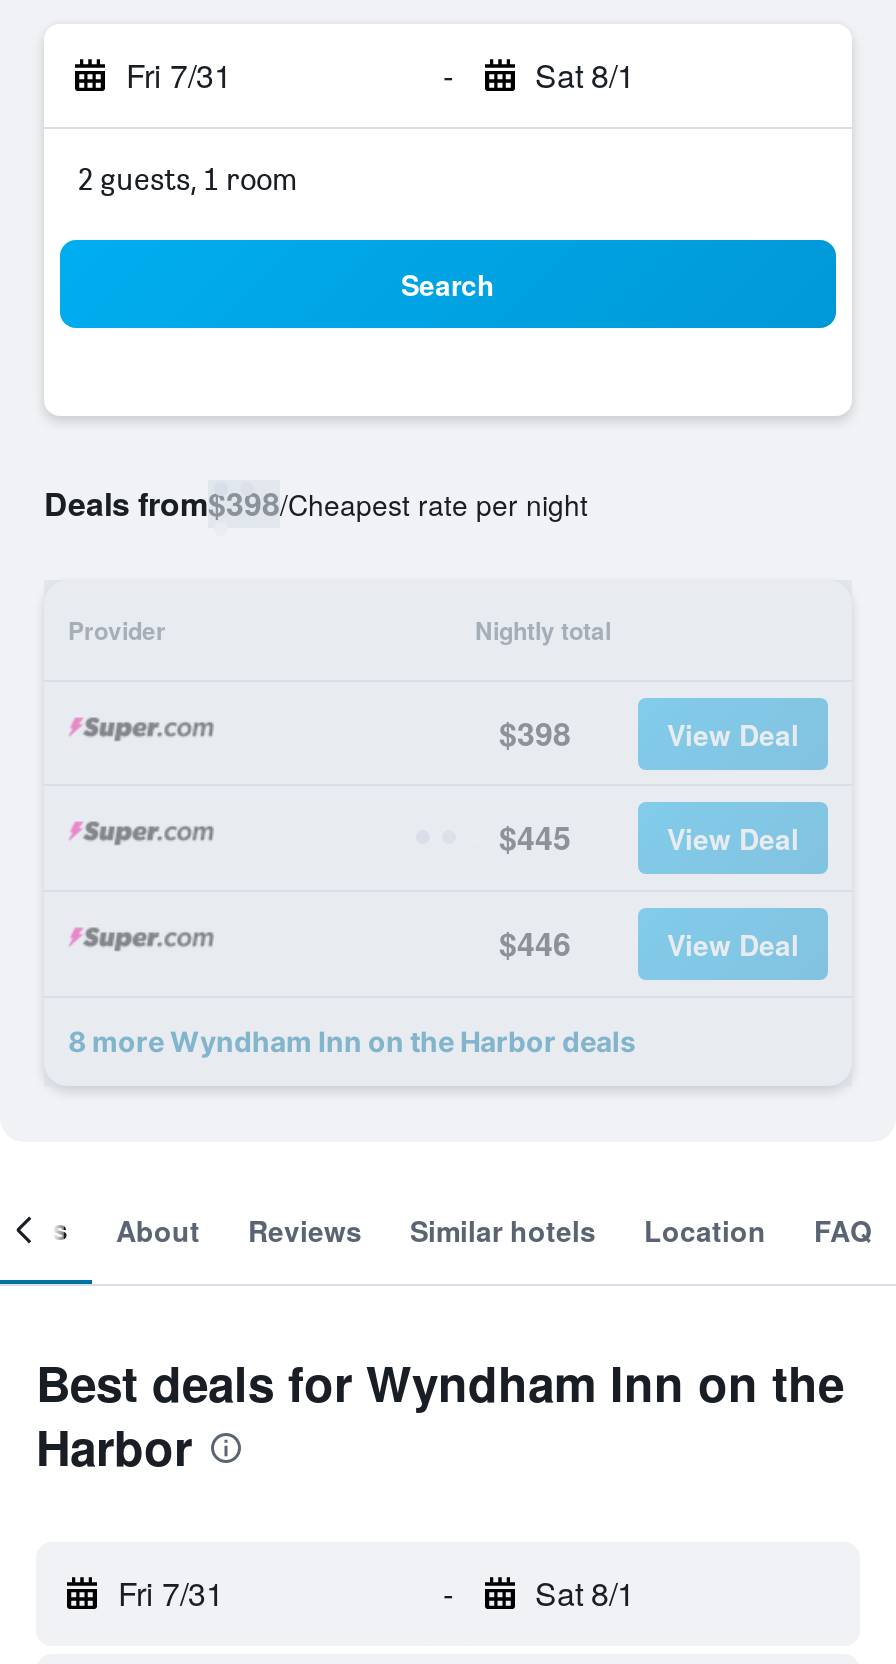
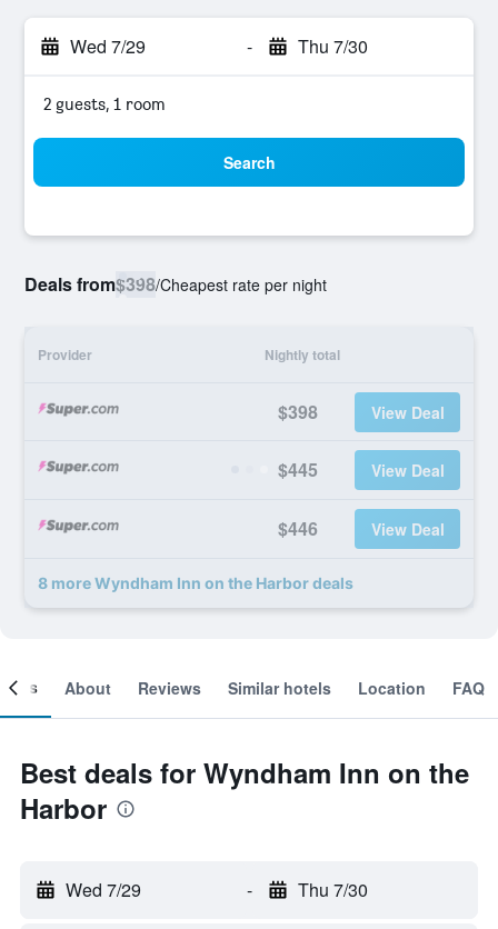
[126,52,232,98] Fri 7/31 -> [70,33,146,59] Wed 7/29
[535,52,635,98] Sat 8/1 -> [297,33,367,59] Thu 7/30
[118,1570,224,1616] Fri 7/31 -> [66,877,141,902] Wed 7/29
[535,1570,635,1616] Sat 8/1 -> [297,877,367,902] Thu 7/30

